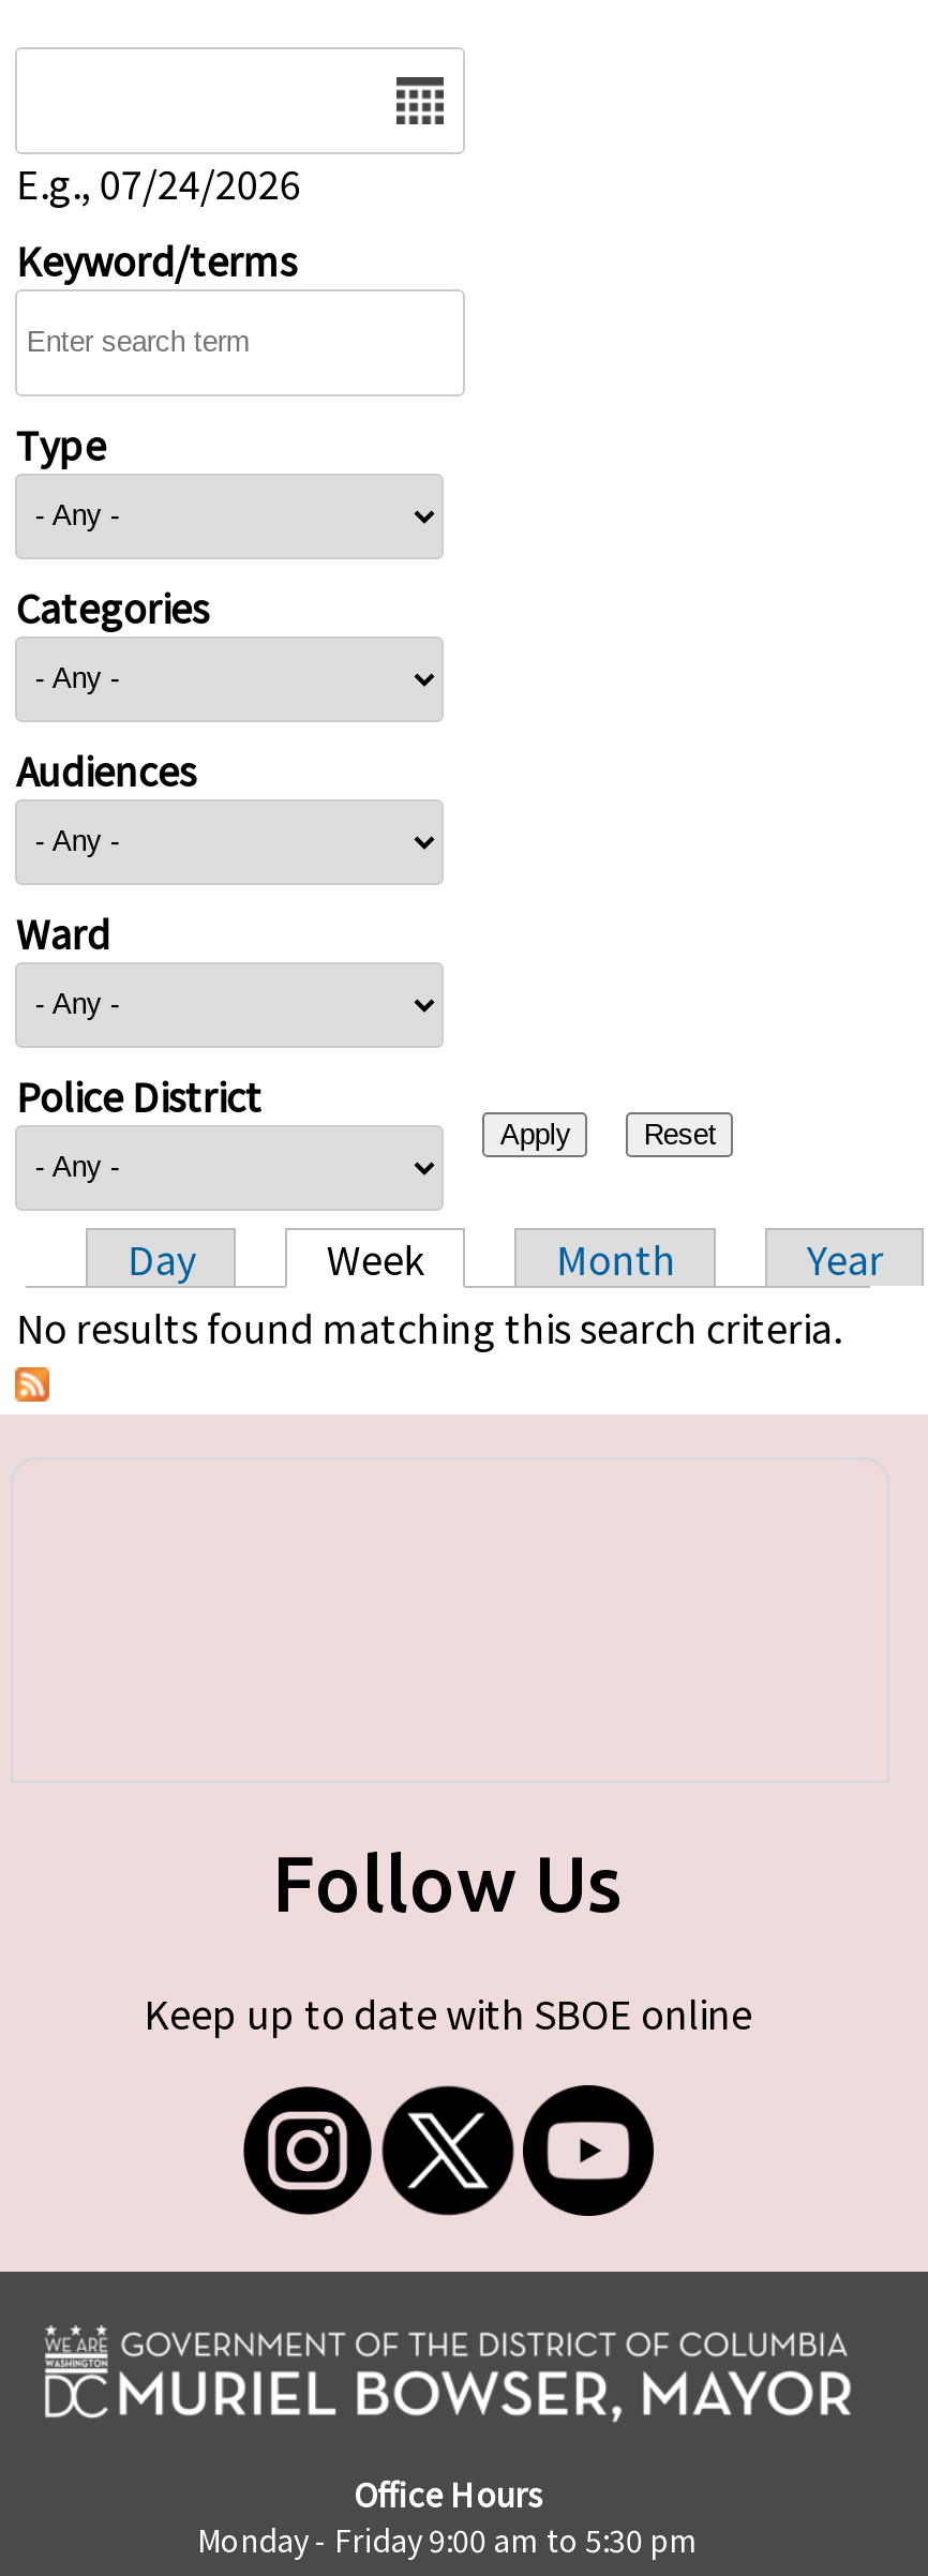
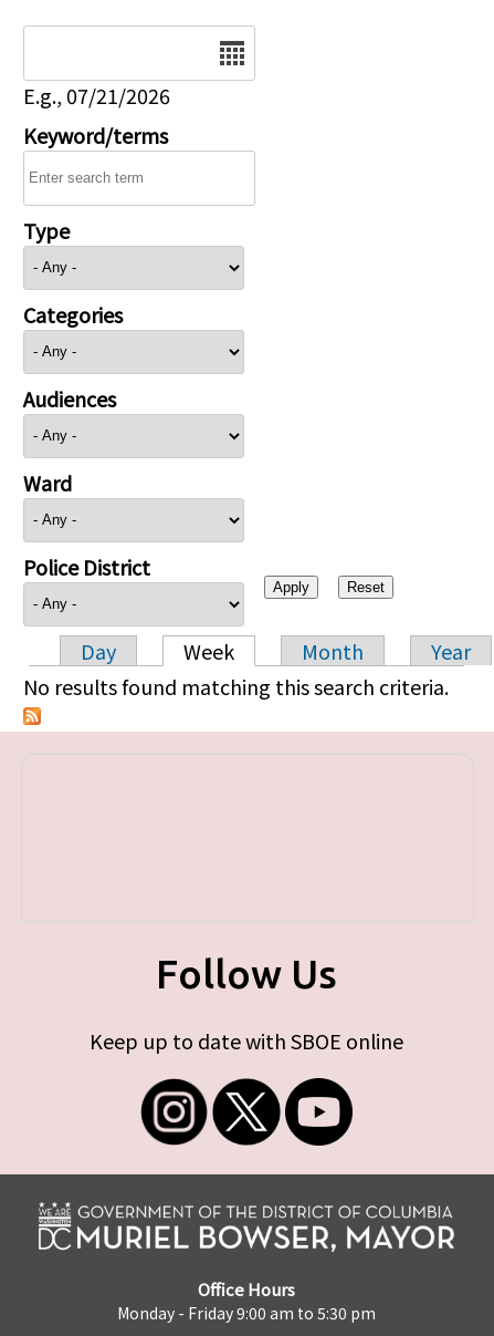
[16,153,301,209] E.g., 07/24/2026 -> [24,80,171,109] E.g., 07/21/2026

